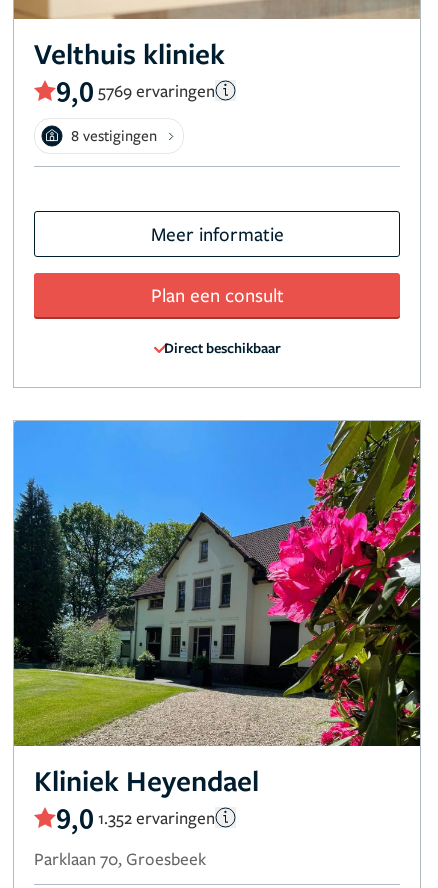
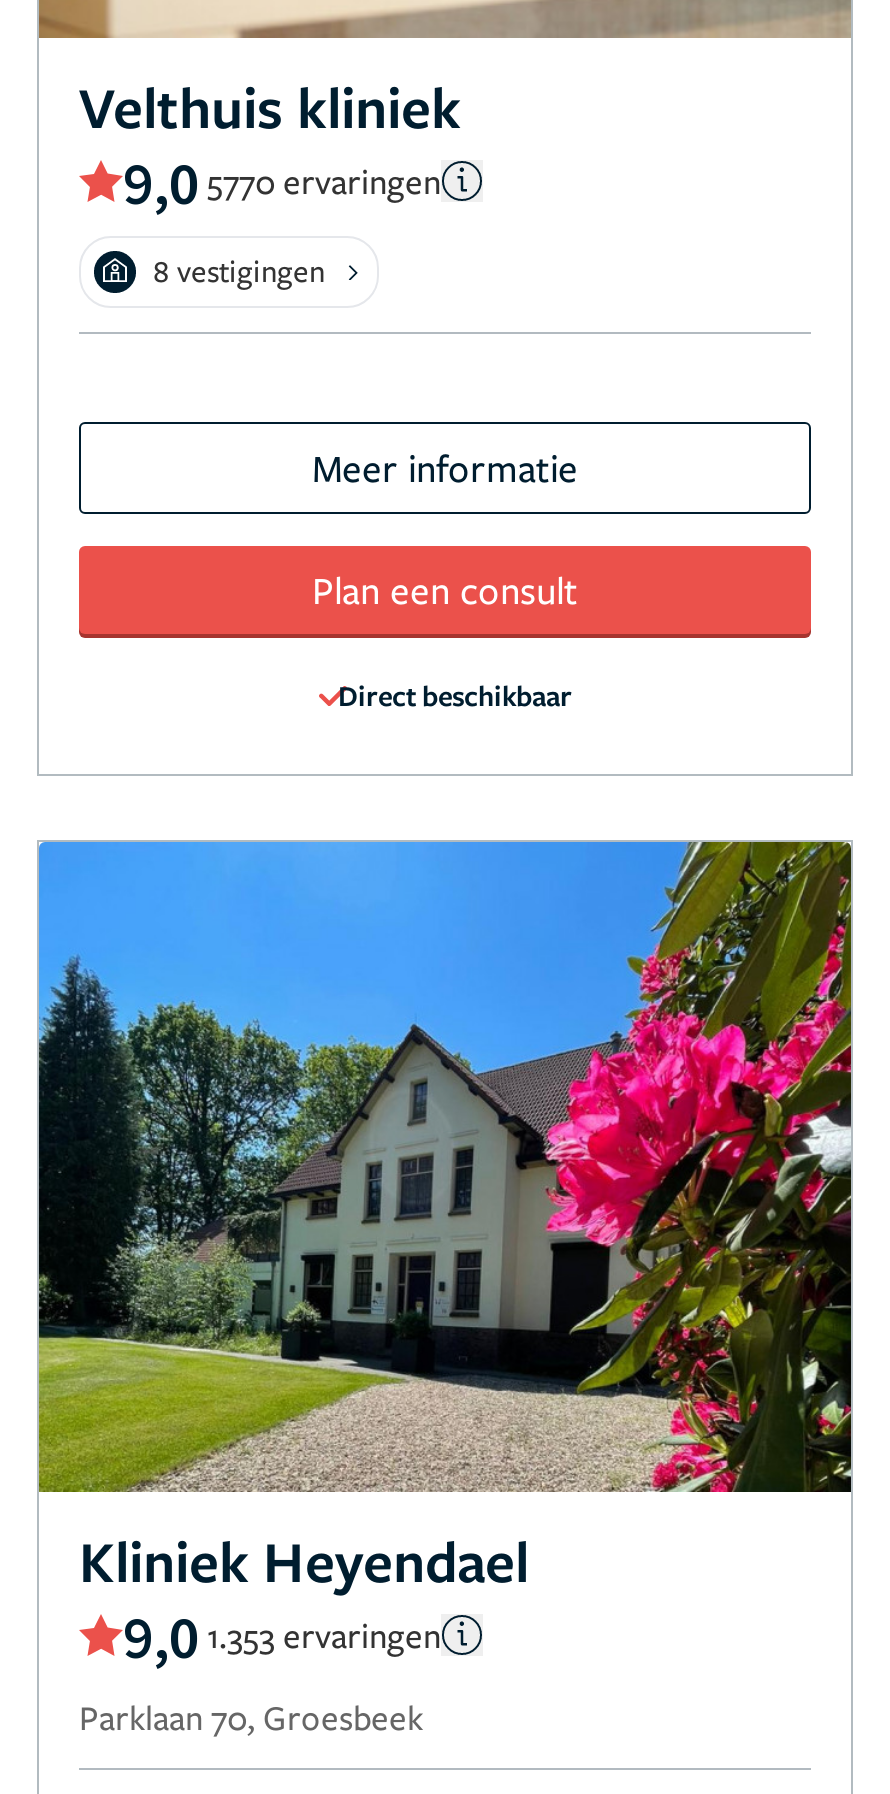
[56,72,215,110] 9,0 5769 ervaringen -> [123,144,441,220] 9,0 5770 ervaringen
[56,799,215,837] 9,0 1.352 ervaringen -> [123,1598,441,1674] 9,0 1.353 ervaringen

